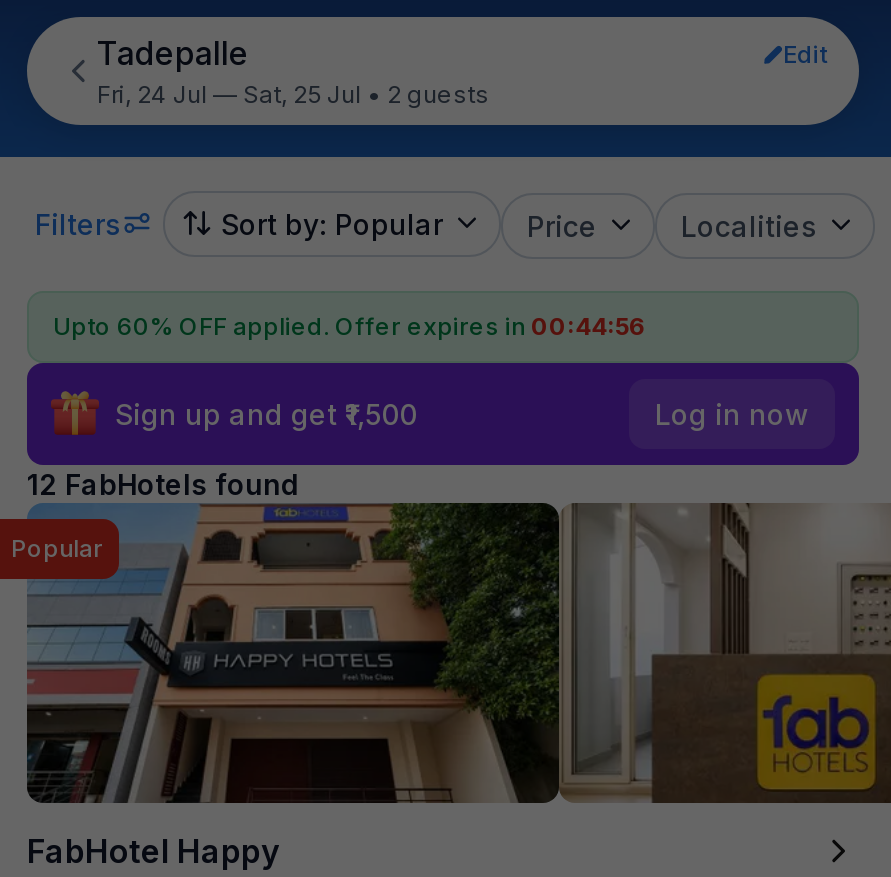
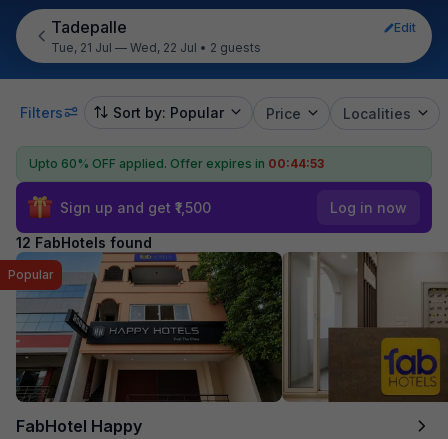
[97,79,489,109] Fri, 24 Jul — Sat, 25 Jul • 2 guests -> [51,40,261,55] Tue, 21 Jul — Wed, 22 Jul • 2 guests

